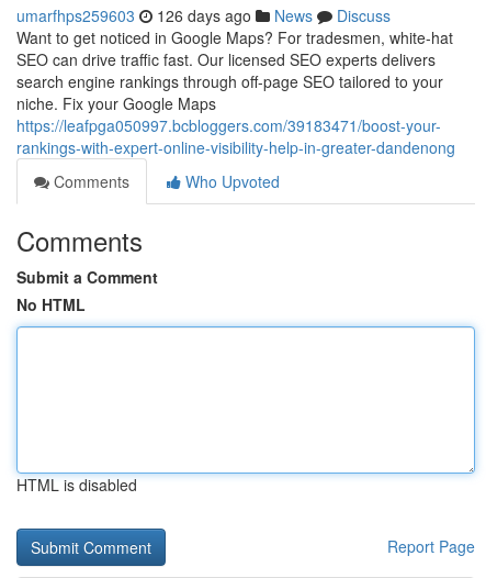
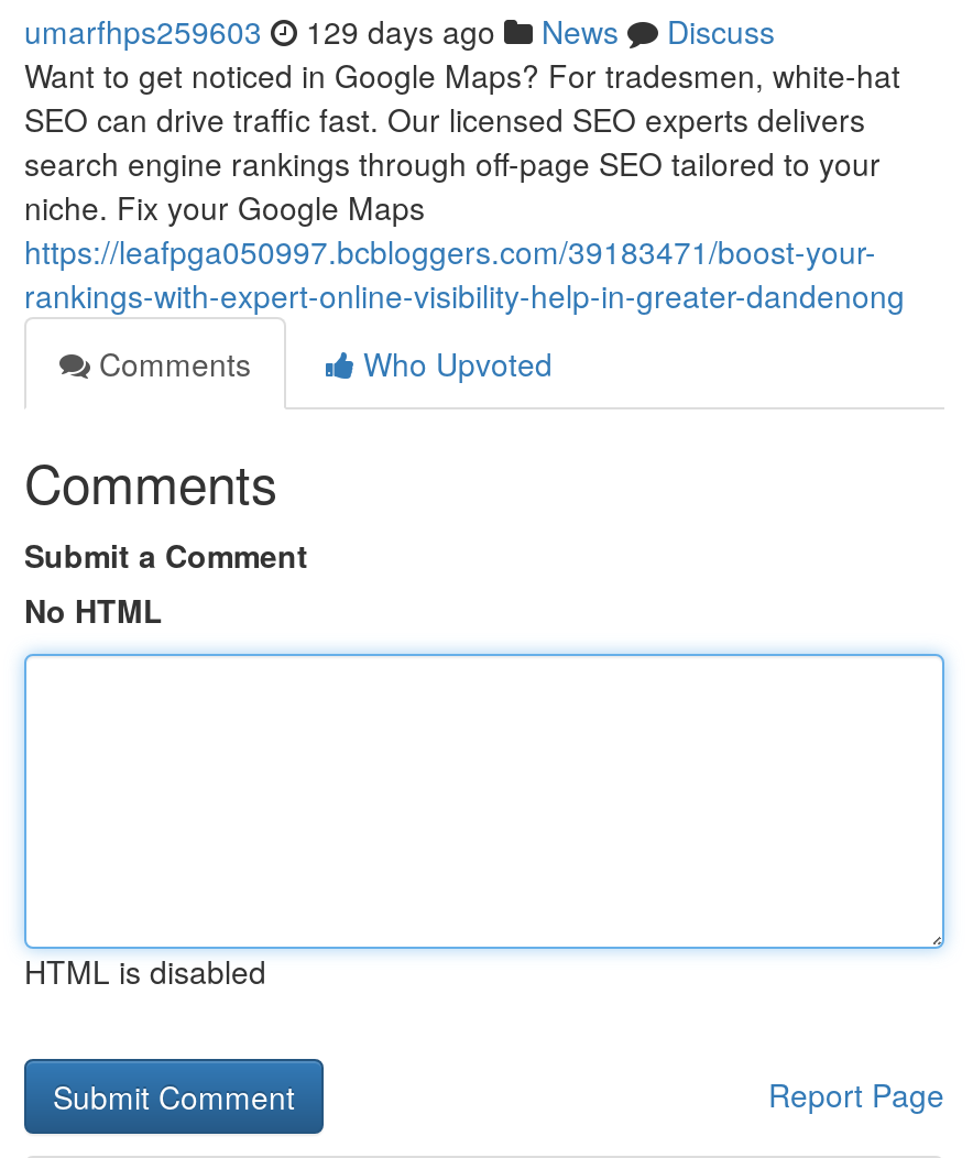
[16,4,391,26] umarfhps259603 126 days ago News Discuss -> [24,9,775,53] umarfhps259603 129 days ago News Discuss

